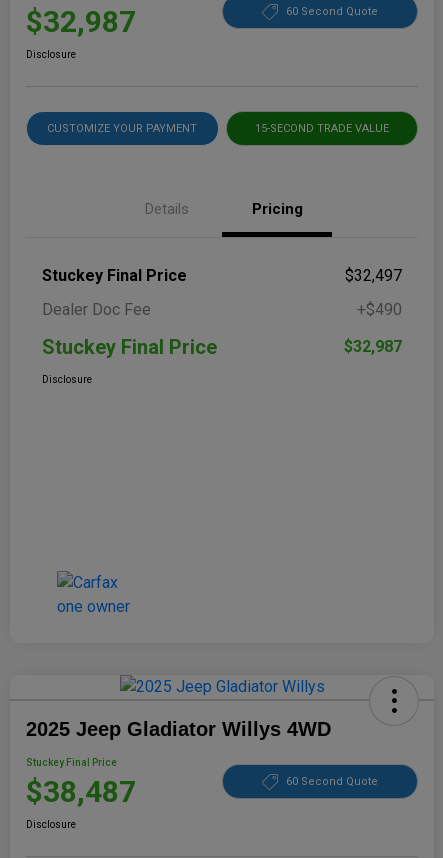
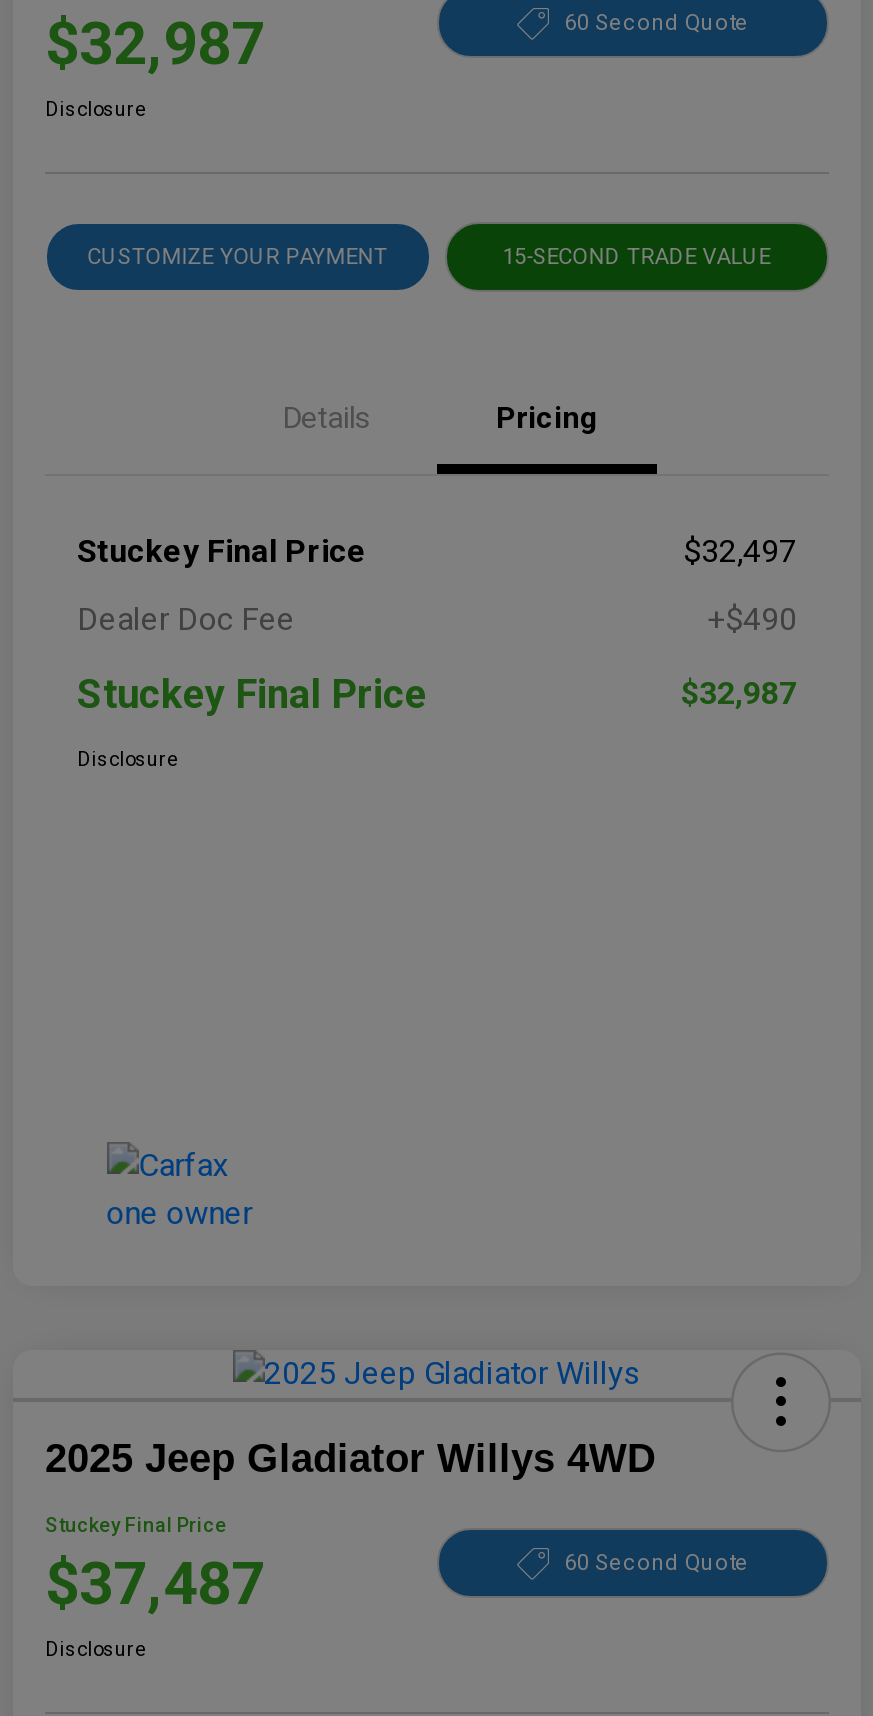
[26,774,136,809] $38,487 -> [45,1548,265,1618] $37,487

